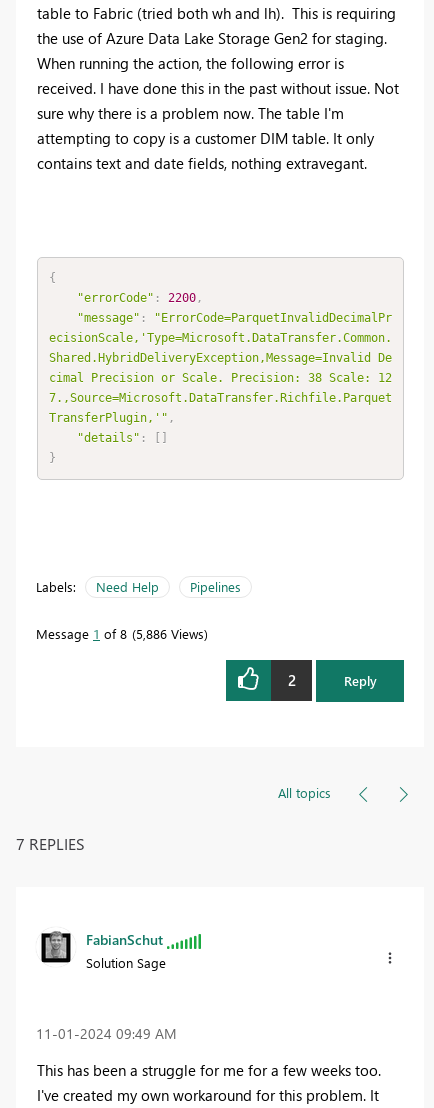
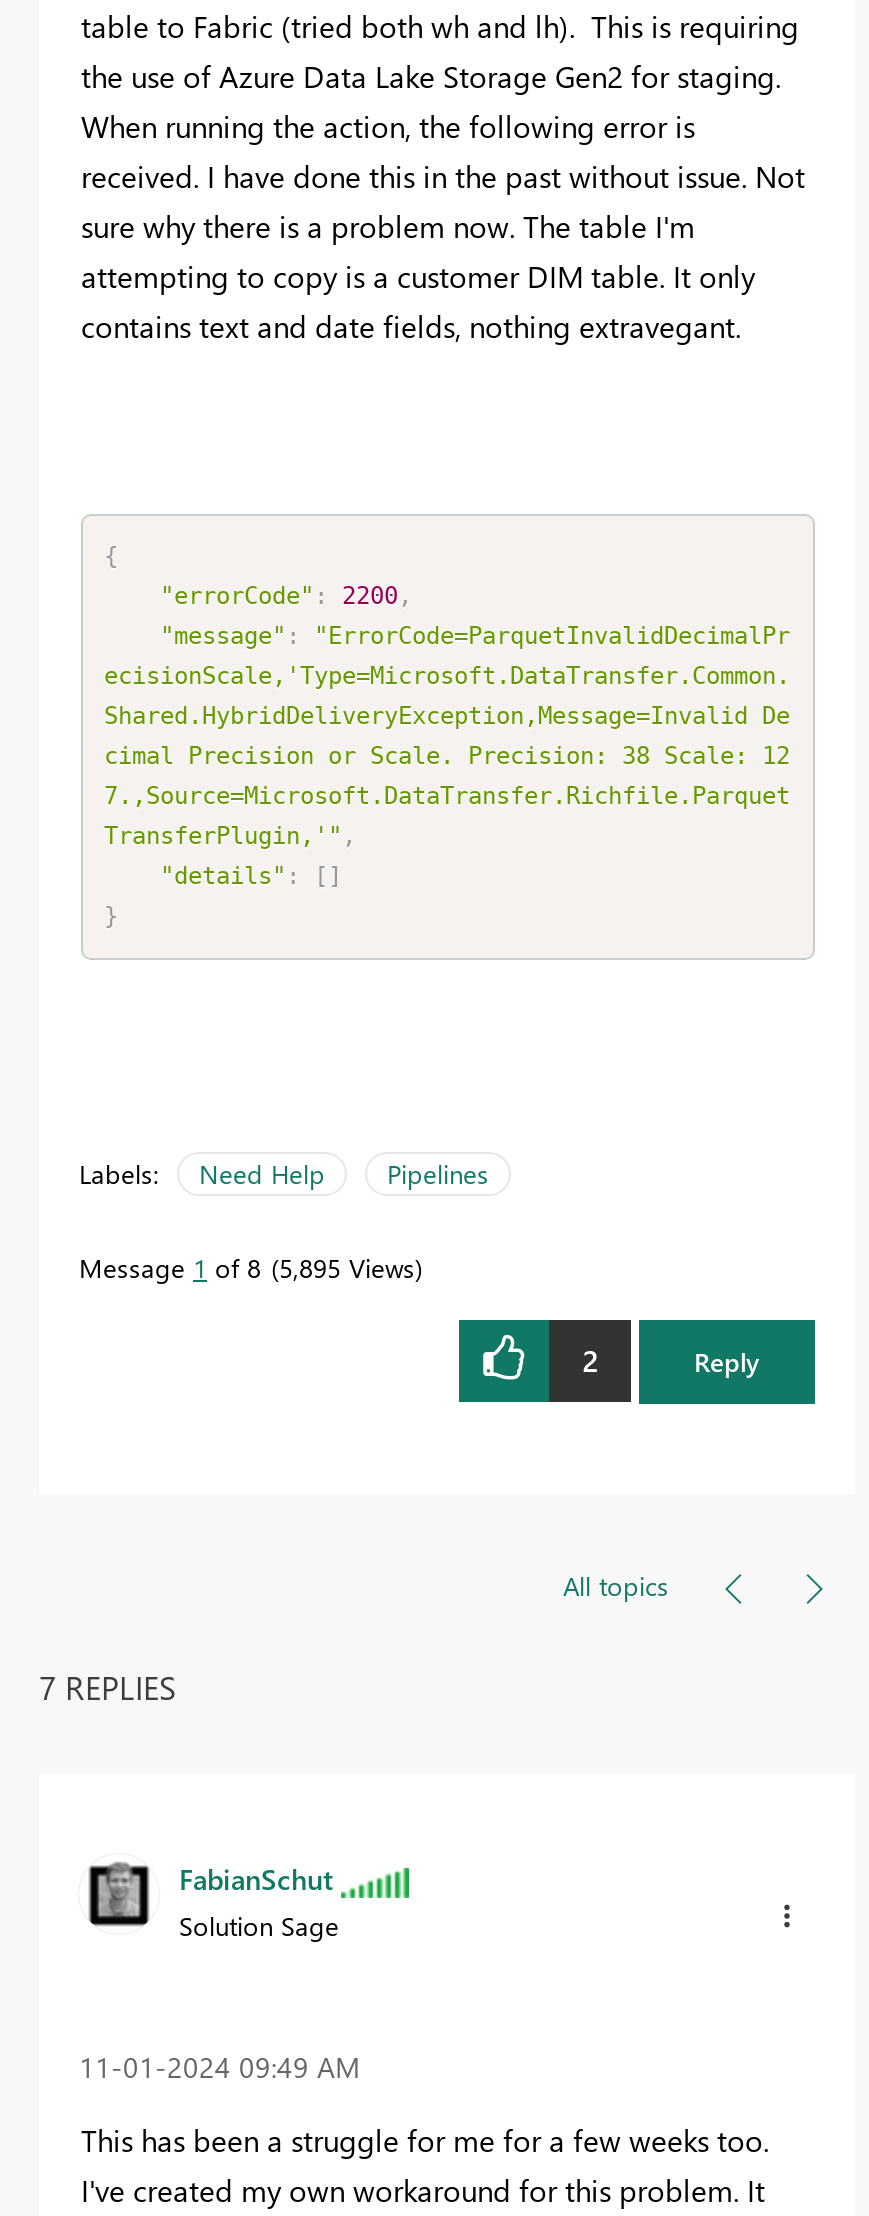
[36,625,204,642] Message 1 of 8 5,886 Views -> [79,1249,415,1283] Message 1 of 8 5,895 Views

